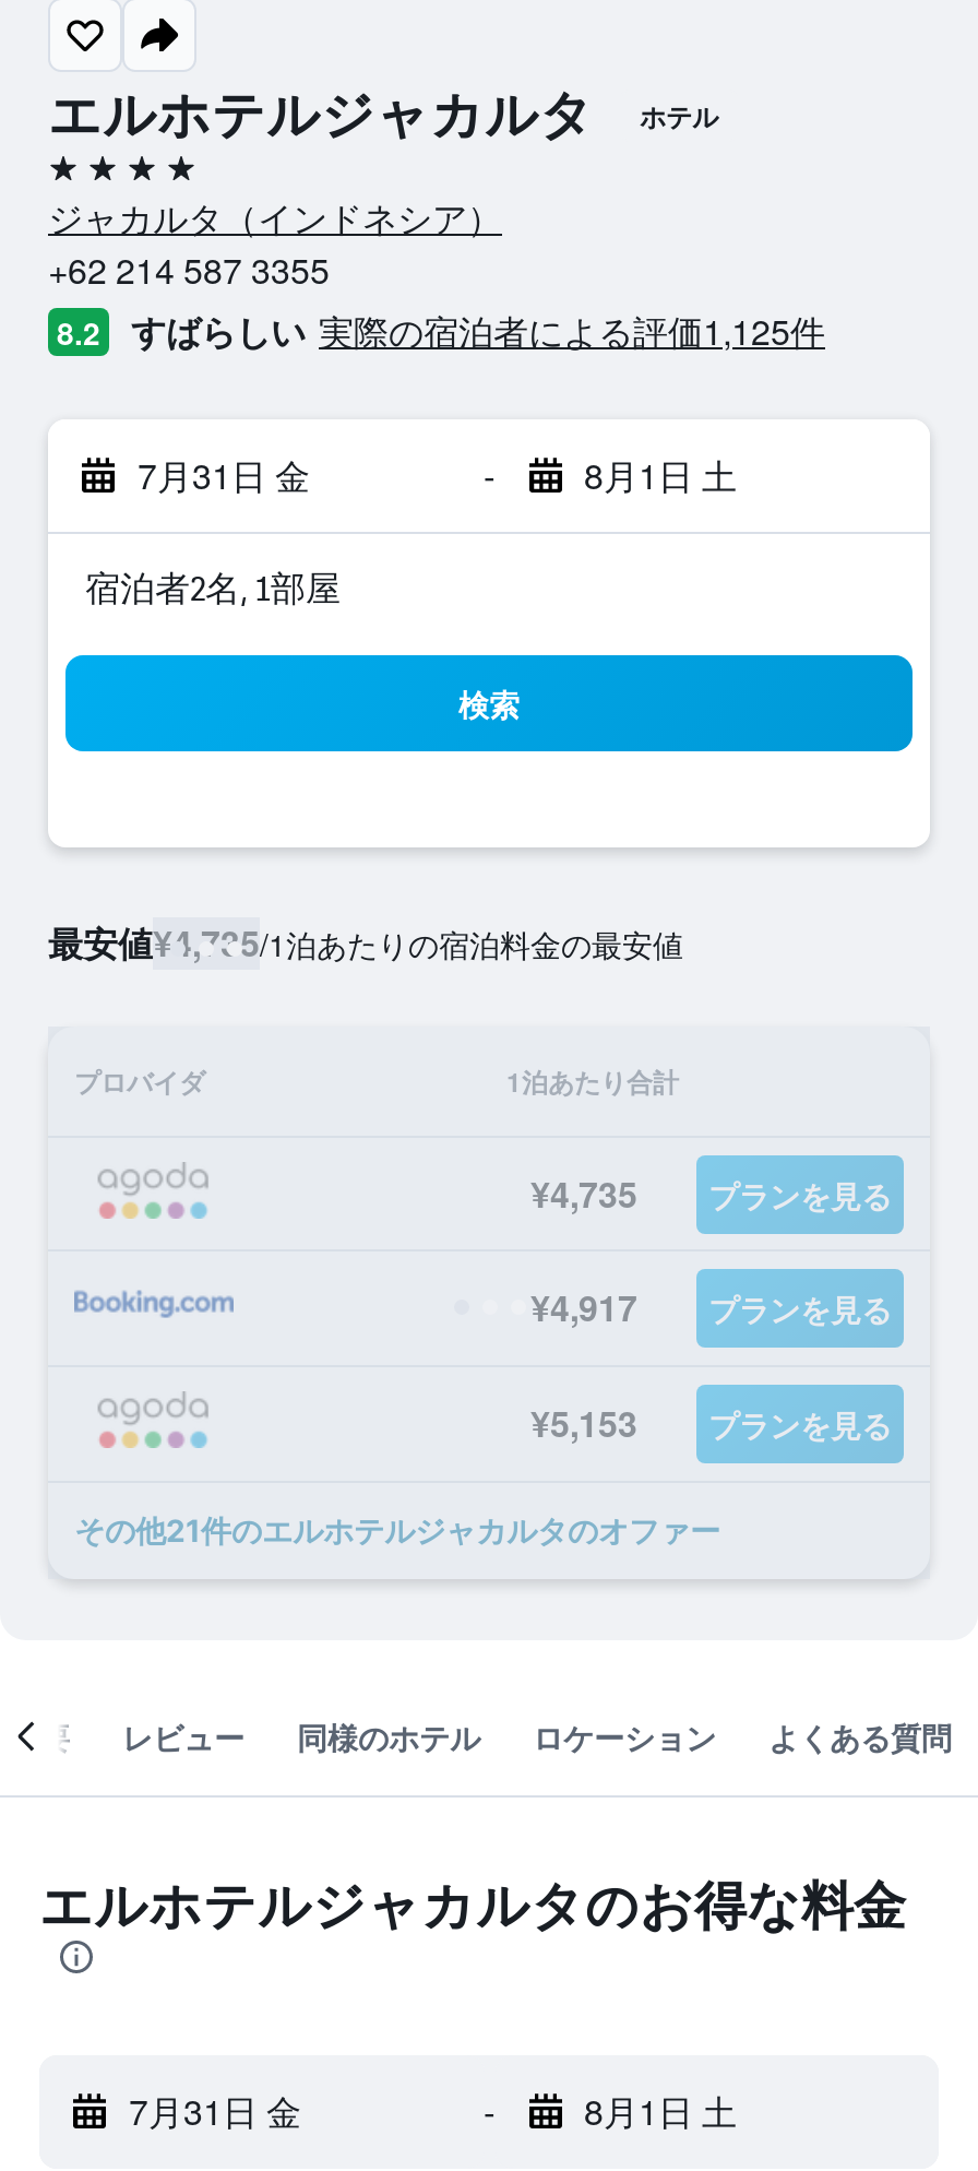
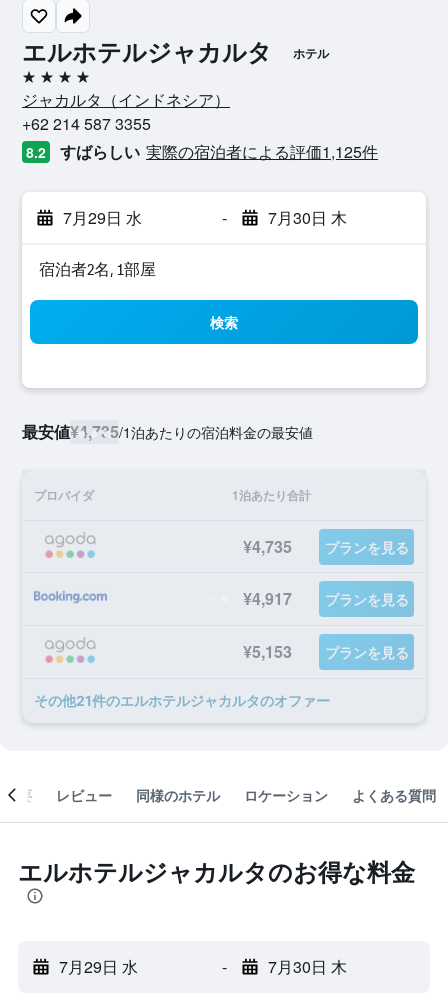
[138,450,310,500] 7月31日 金 -> [63,206,142,229] 7月29日 水
[584,450,737,500] 8月1日 土 -> [267,206,346,229] 7月30日 木
[129,2086,301,2136] 7月31日 金 -> [59,955,138,978] 7月29日 水
[584,2086,737,2136] 8月1日 土 -> [267,955,346,978] 7月30日 木

